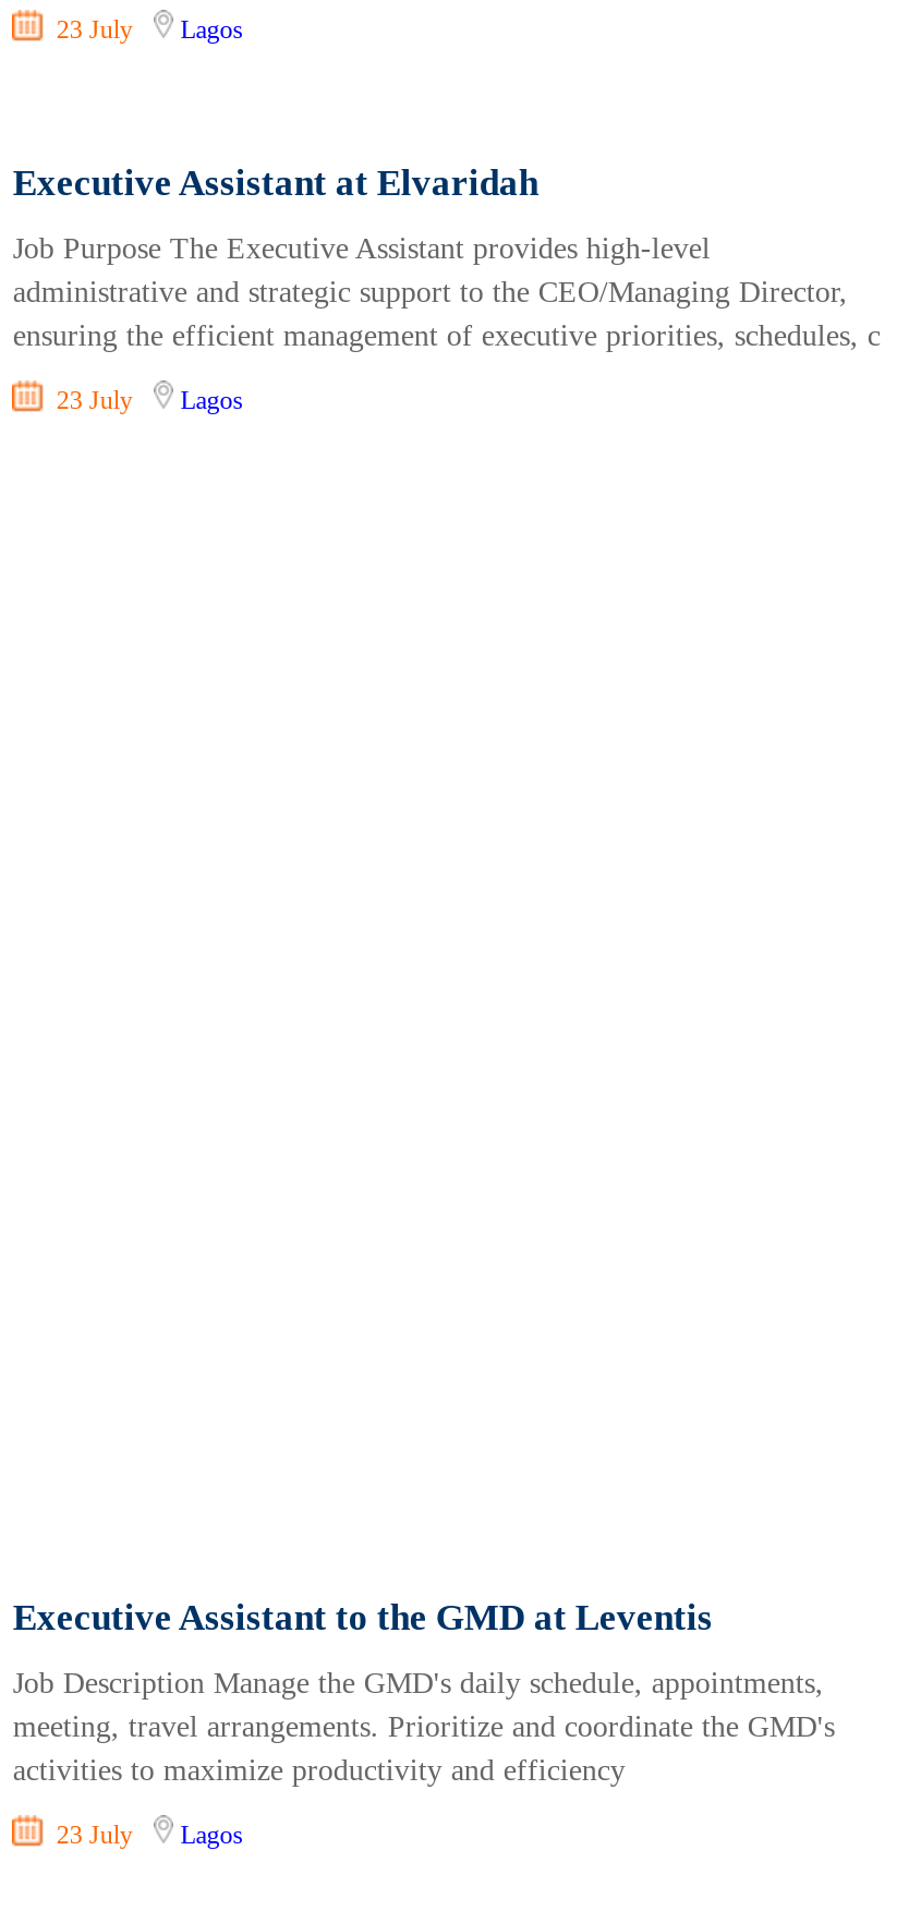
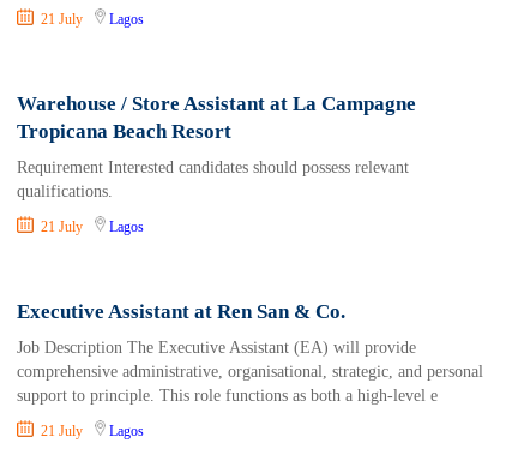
[56,15,244,45] 23 July Lagos -> [41,11,144,28] 21 July Lagos
[13,163,538,205] Executive Assistant at Elvaridah -> [17,93,417,143] Warehouse / Store Assistant at La Campagne | Tropicana Beach Resort
[13,233,880,353] Job Purpose The Executive Assistant provides high-level | administrative and strategic support to the CEO/Managing Director, | ensuring the efficient management of executive priorities, schedules, c -> [17,159,409,201] Requirement Interested candidates should possess relevant | qualifications.
[56,385,244,416] 23 July Lagos -> [41,219,144,236] 21 July Lagos
[13,1598,713,1639] Executive Assistant to the GMD at Leventis -> [17,300,346,323] Executive Assistant at Ren San & Co.
[13,1667,835,1787] Job Description Manage the GMD's daily schedule, appointments, | meeting, travel arrangements. Prioritize and coordinate the GMD's | activities to maximize productivity and efficiency -> [17,339,484,405] Job Description The Executive Assistant (EA) will provide | comprehensive administrative, organisational, strategic, and personal | support to principle. This role functions as both a high-level e
[56,1820,244,1851] 23 July Lagos -> [41,423,144,440] 21 July Lagos

